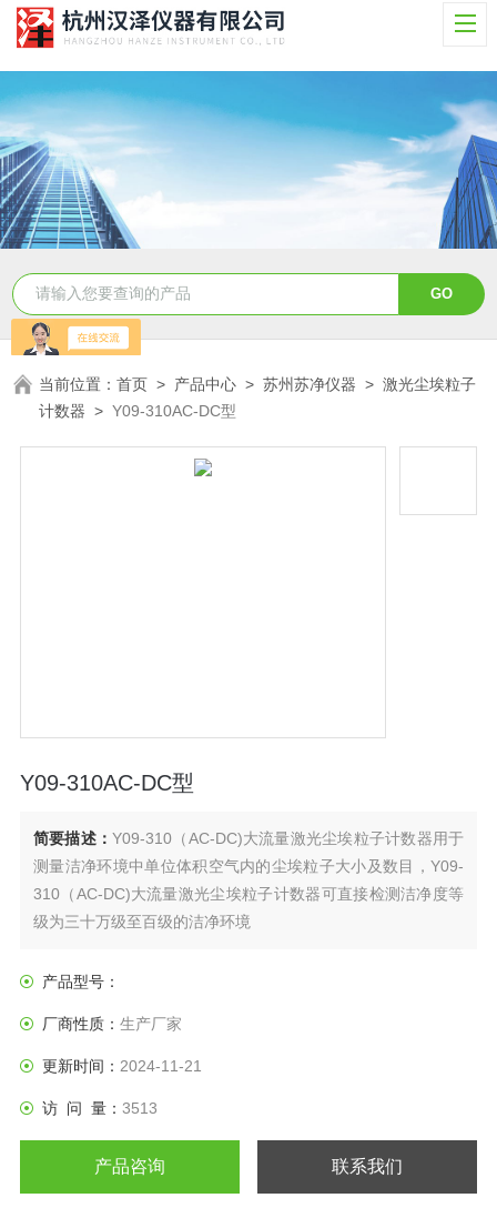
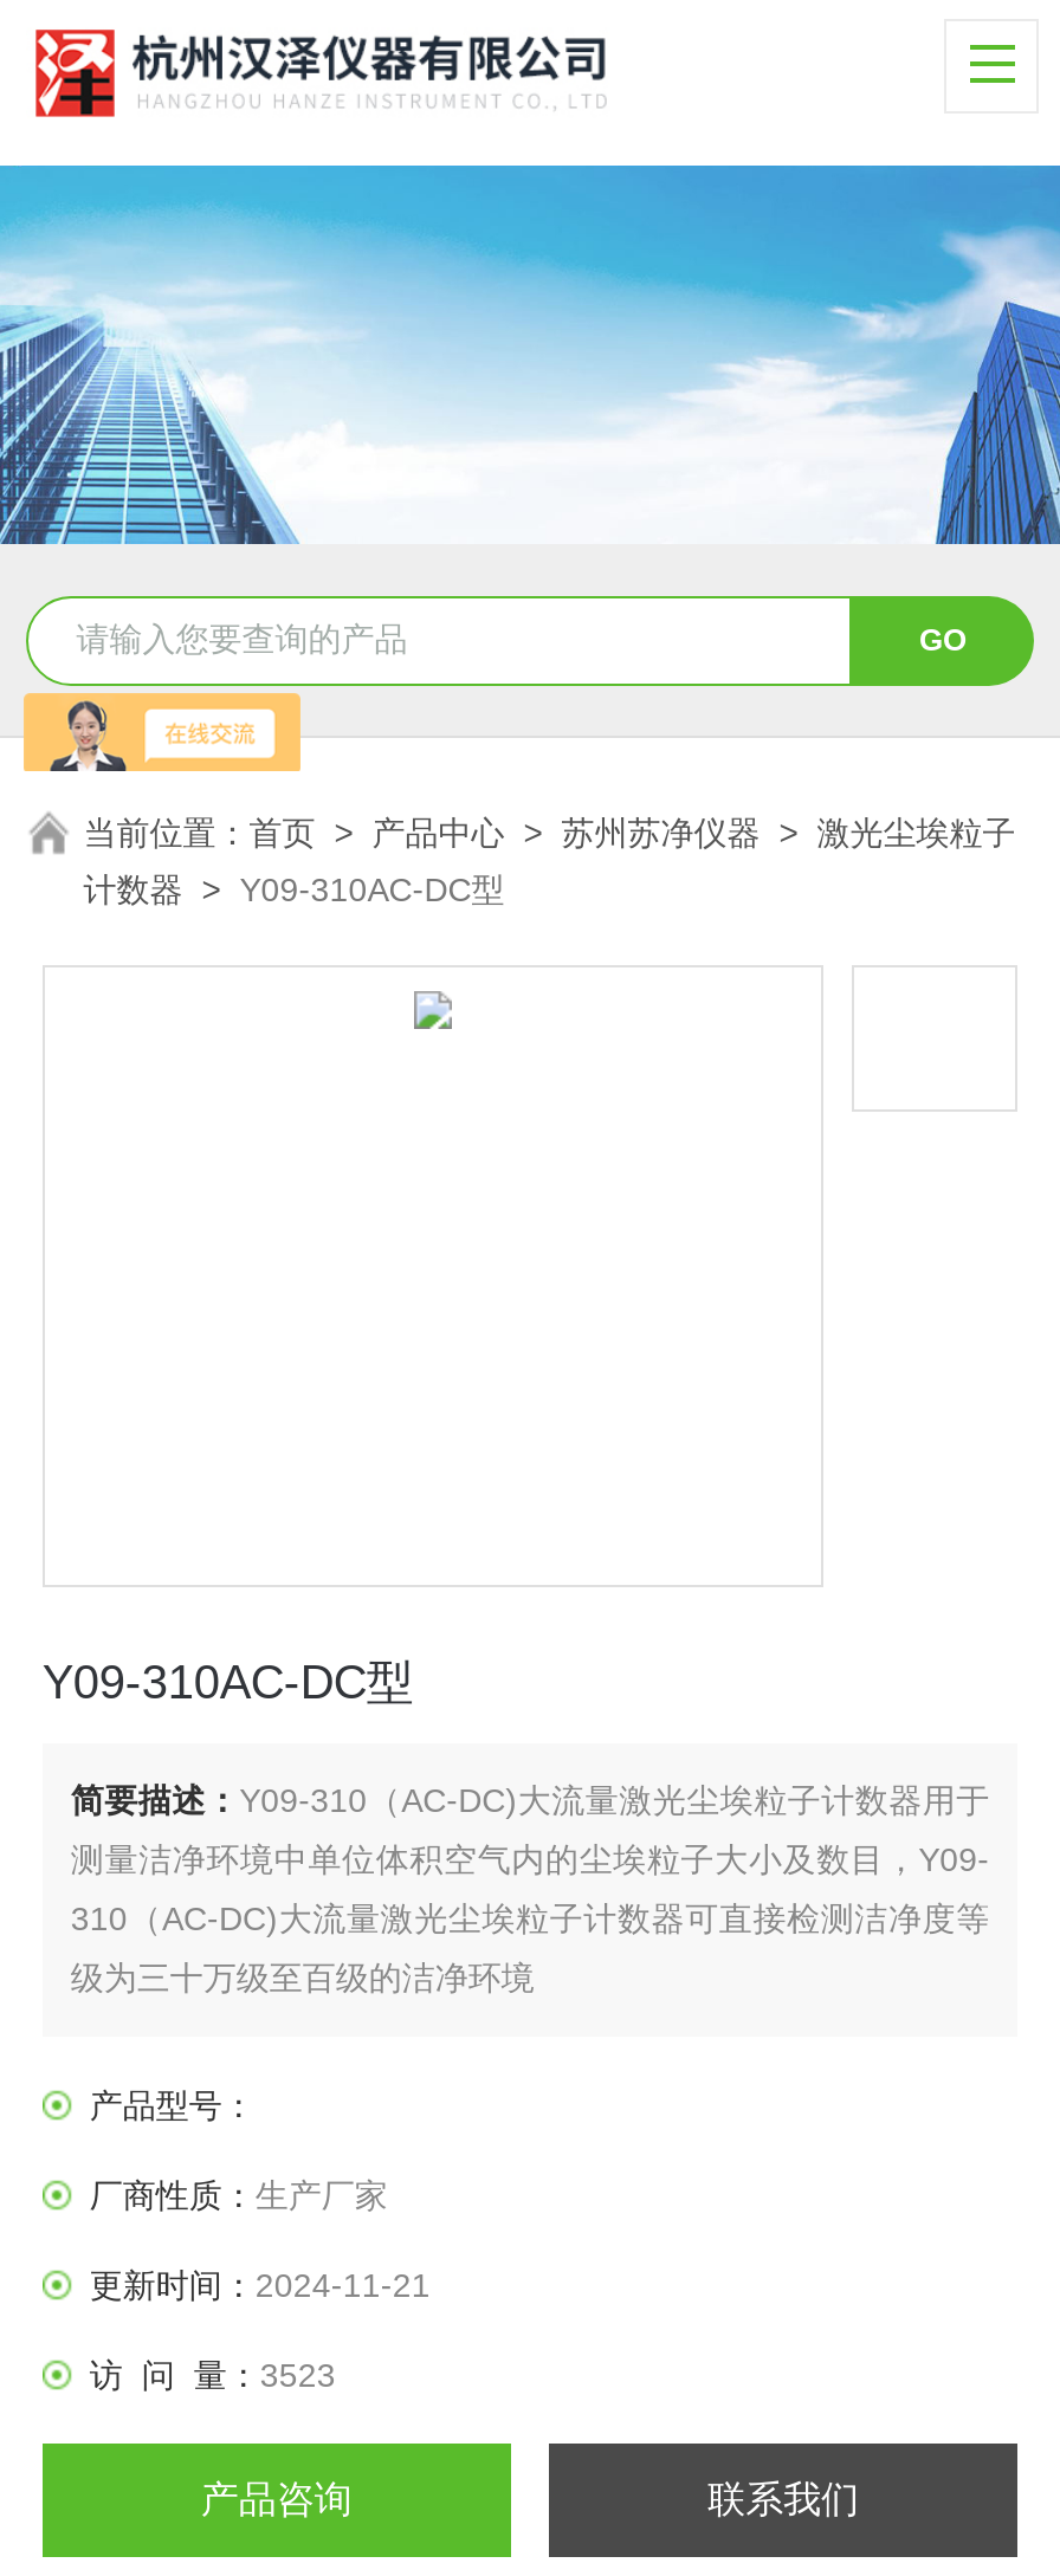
[42,1099,157,1116] 访 问 量：3513 -> [90,2355,336,2393] 访 问 量：3523

